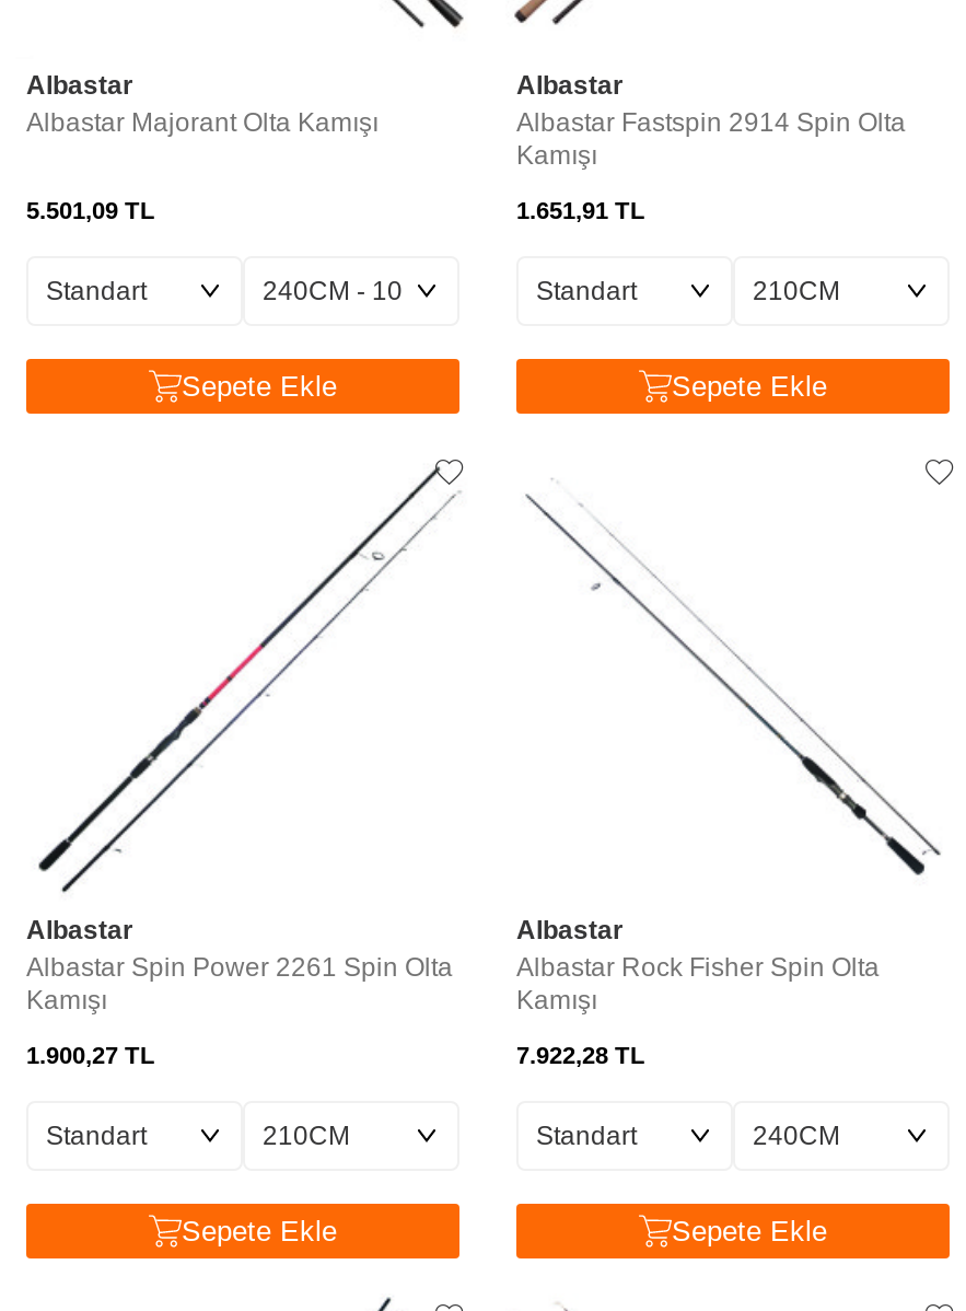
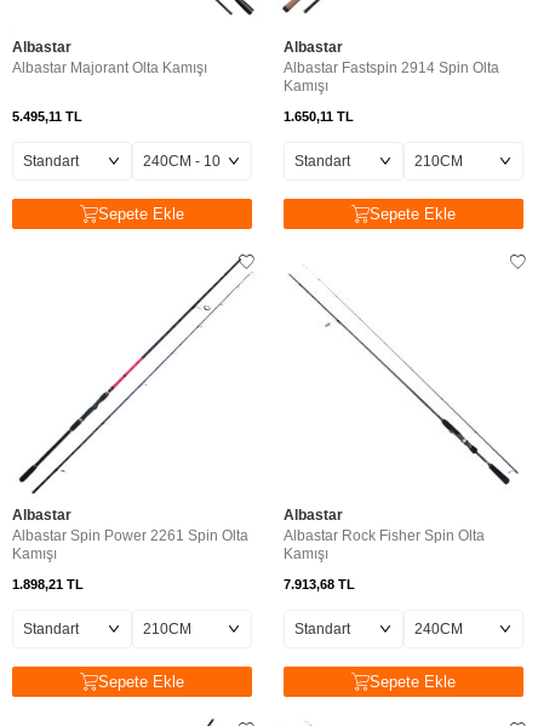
[26,197,155,223] 5.501,09 TL -> [12,109,82,123] 5.495,11 TL
[516,197,645,223] 1.651,91 TL -> [284,109,354,123] 1.650,11 TL
[26,1041,155,1068] 1.900,27 TL -> [12,577,84,591] 1.898,21 TL
[516,1041,645,1068] 7.922,28 TL -> [284,577,355,591] 7.913,68 TL

